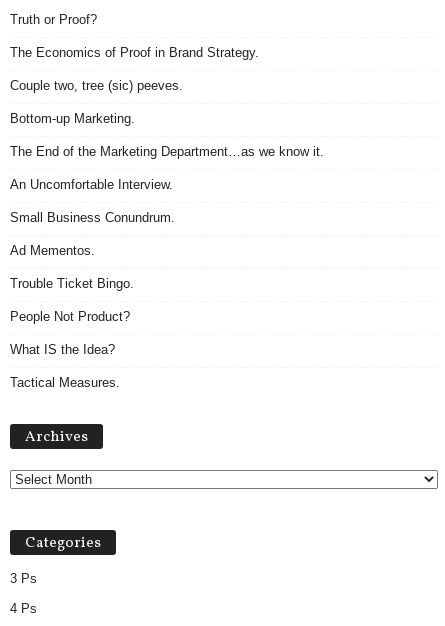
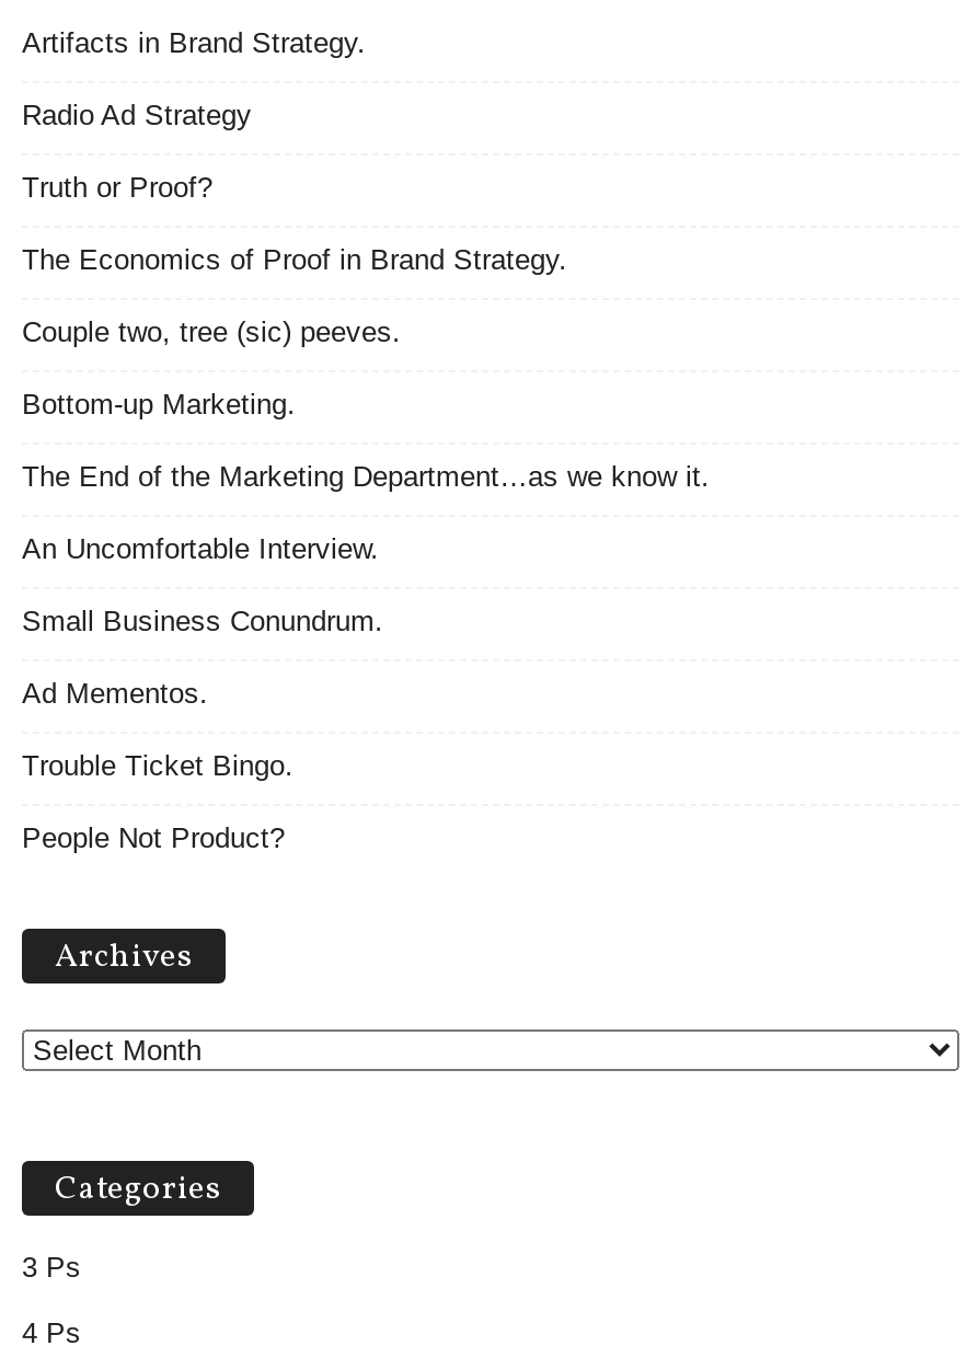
moved [10,12,324,324] -> [22,172,710,855]: Truth or Proof? | The Economics of Proof in Brand Strategy. | Couple two, tree (sic) peeves. | ... | Trouble Ticket Bingo. | People Not Product?
none -> [22,27,366,132] Artifacts in Brand Strategy. | Radio Ad Strategy
[10,342,120,390] What IS the Idea? | Tactical Measures. -> none

